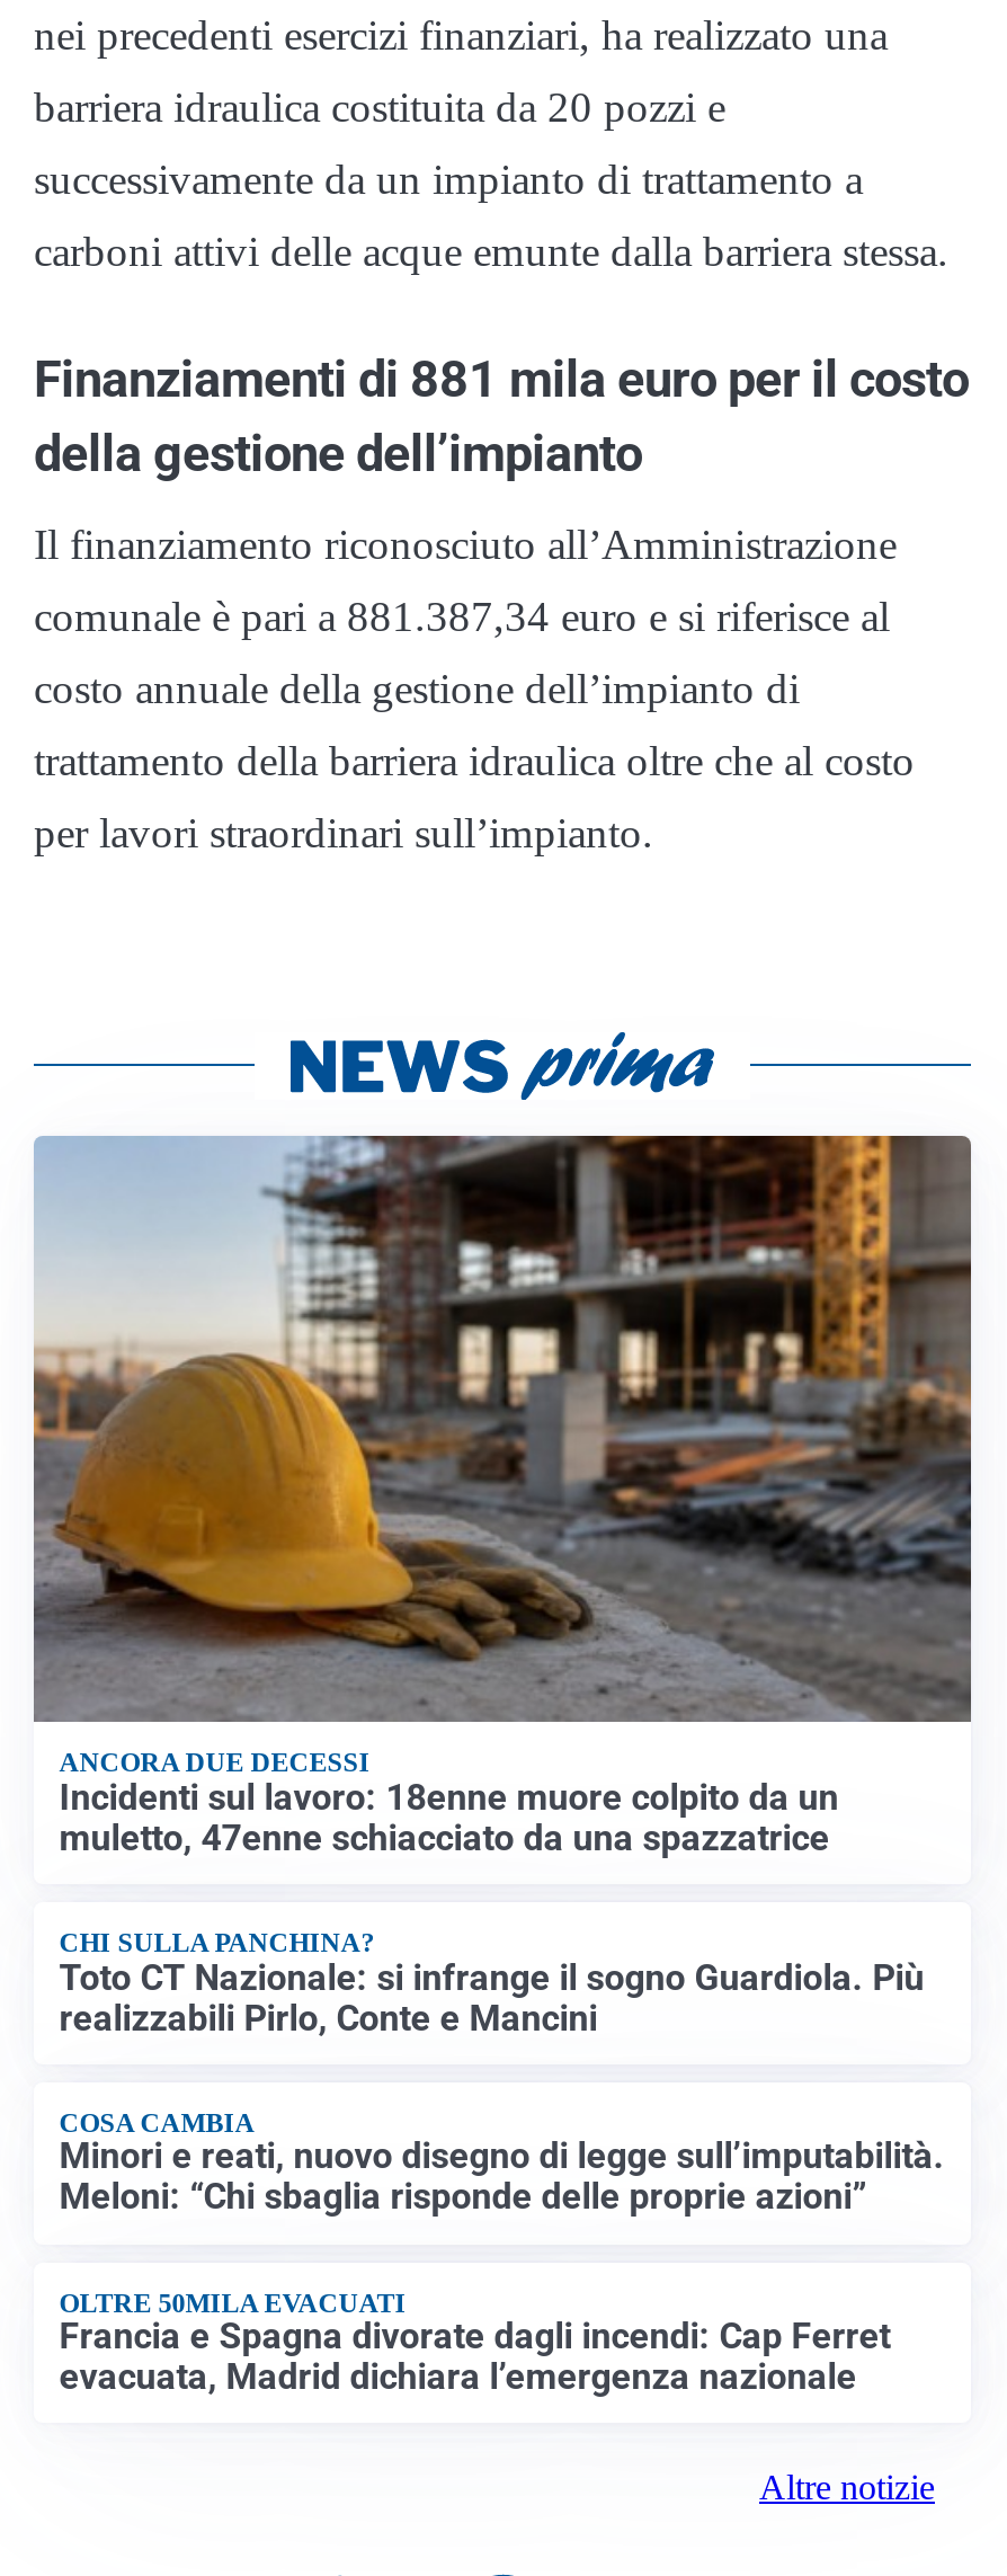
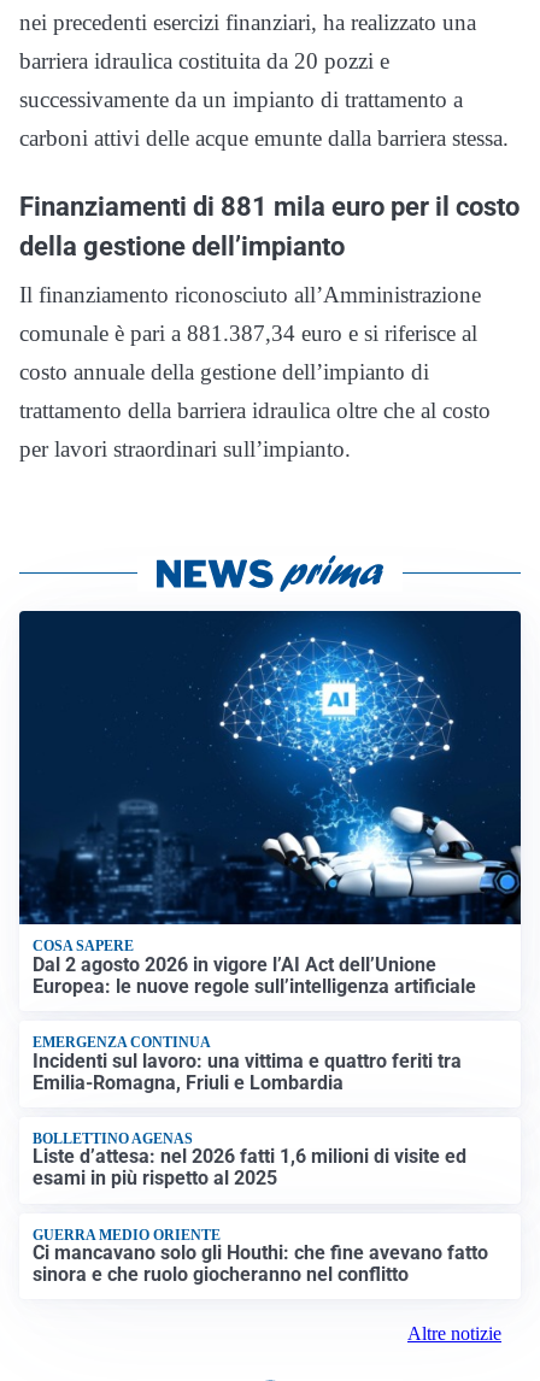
[32,1134,973,1859] [image] | ANCORA DUE DECESSI | Incidenti sul lavoro: 18enne muore colpito da un | muletto, 47enne schiacciato da una spazzatrice -> [18,610,522,998] [image] | COSA SAPERE | Dal 2 agosto 2026 in vigore l’AI Act dell’Unione | Europea: le nuove regole sull’intelligenza artificiale
[59,1927,924,2039] CHI SULLA PANCHINA? | Toto CT Nazionale: si infrange il sogno Guardiola. Più | realizzabili Pirlo, Conte e Mancini -> [33,1034,462,1094] EMERGENZA CONTINUA | Incidenti sul lavoro: una vittima e quattro feriti tra | Emilia-Romagna, Friuli e Lombardia
[59,2107,944,2218] COSA CAMBIA | Minori e reati, nuovo disegno di legge sull’imputabilità. | Meloni: “Chi sbaglia risponde delle proprie azioni” -> [33,1130,467,1190] BOLLETTINO AGENAS | Liste d’attesa: nel 2026 fatti 1,6 milioni di visite ed | esami in più rispetto al 2025
[59,2287,890,2398] OLTRE 50MILA EVACUATI | Francia e Spagna divorate dagli incendi: Cap Ferret | evacuata, Madrid dichiara l’emergenza nazionale -> [33,1226,488,1286] GUERRA MEDIO ORIENTE | Ci mancavano solo gli Houthi: che fine avevano fatto | sinora e che ruolo giocheranno nel conflitto

